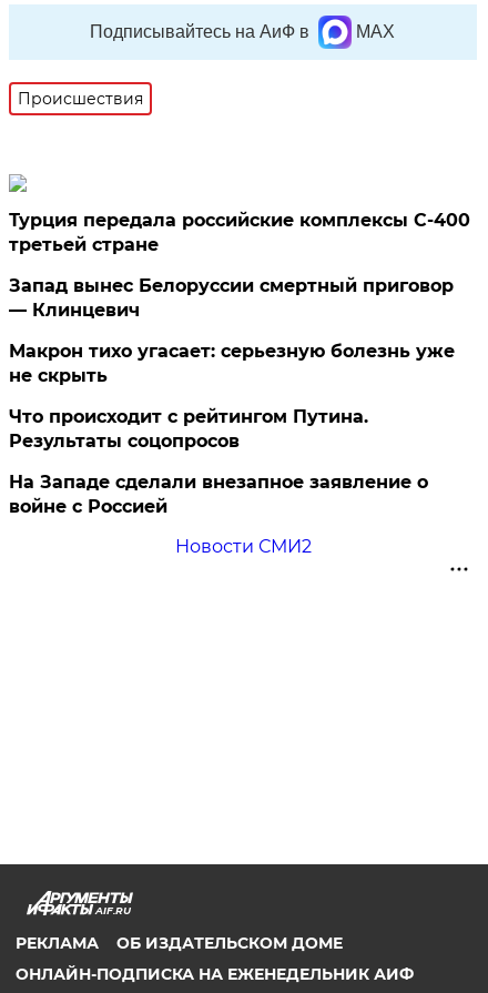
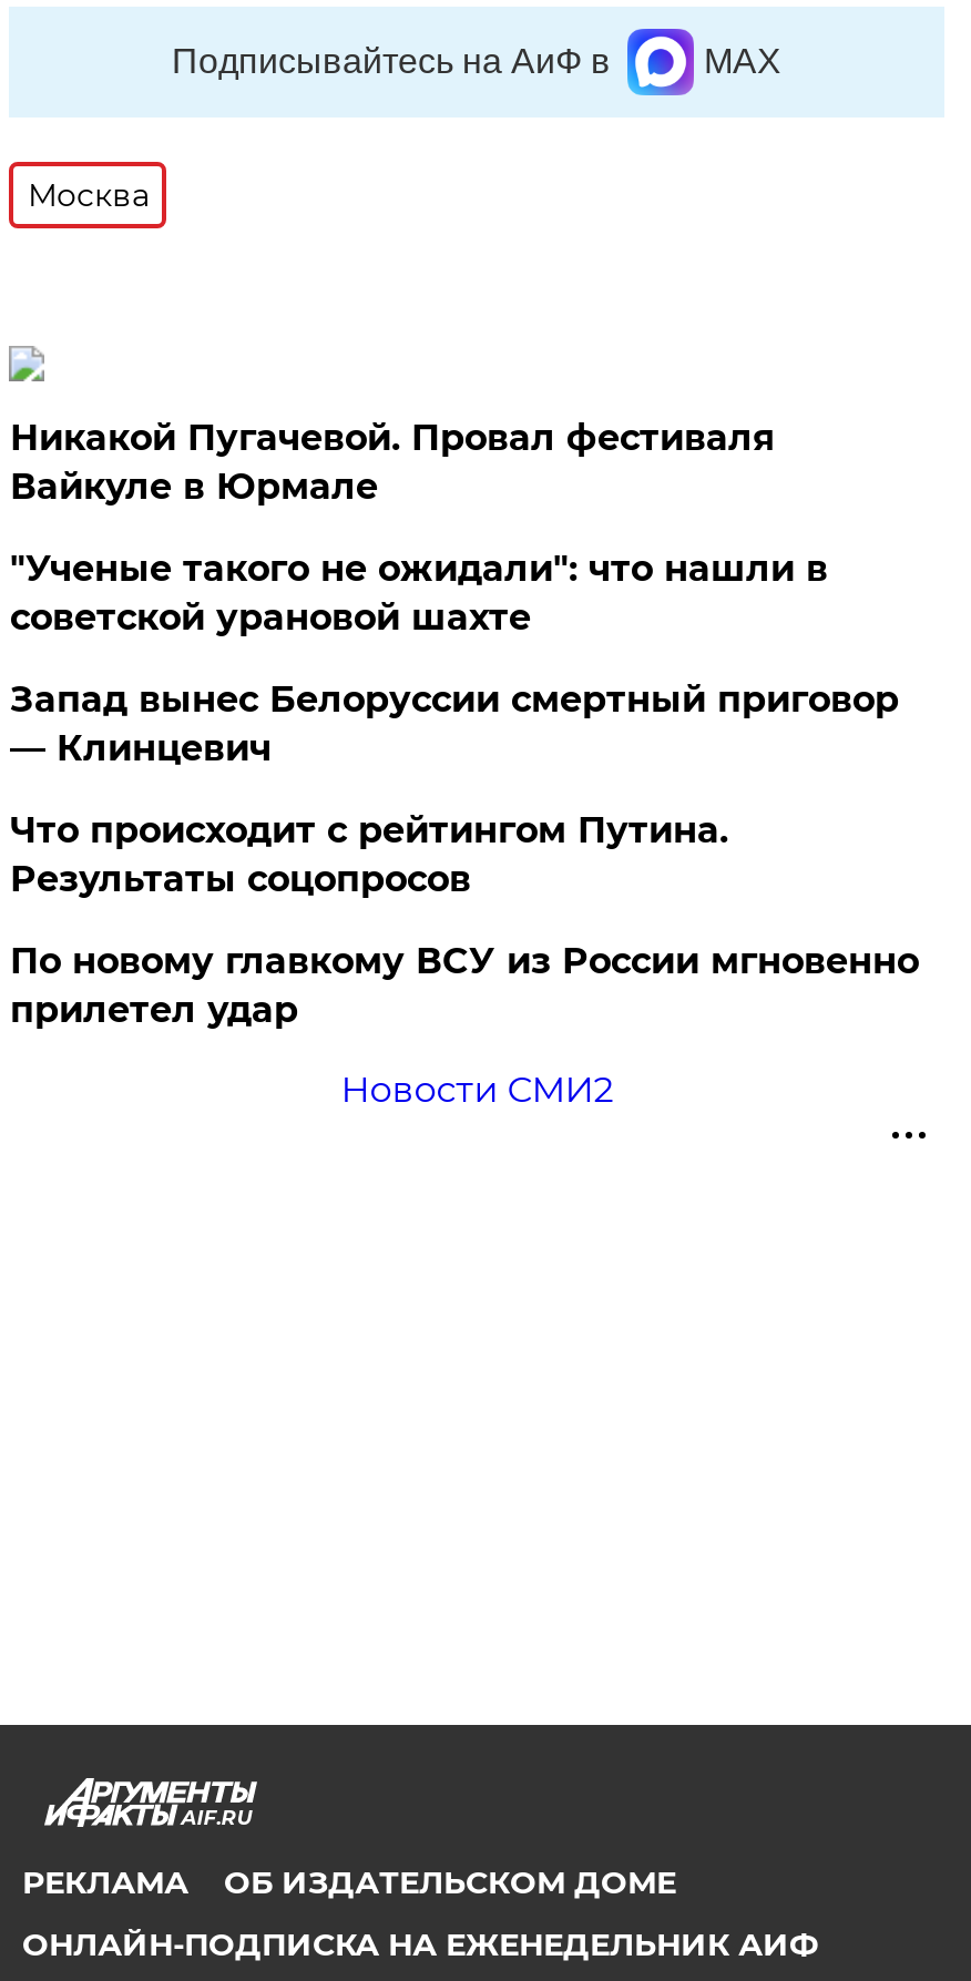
[18,89,144,109] Происшествия -> [27,175,149,215] Москва
[9,210,471,255] Турция передала российские комплексы С-400 | третьей стране -> [10,417,828,639] Никакой Пугачевой. Провал фестиваля | Вайкуле в Юрмале | "Ученые такого не ожидали": что нашли в | советской урановой шахте
moved [9,275,454,321] -> [10,678,899,769]: Запад вынес Белоруссии смертный приговор | — Клинцевич
[9,341,455,386] Макрон тихо угасает: серьезную болезнь уже | не скрыть -> none
[9,472,429,517] На Западе сделали внезапное заявление о | войне с Россией -> [10,940,919,1031] По новому главкому ВСУ из России мгновенно | прилетел удар

